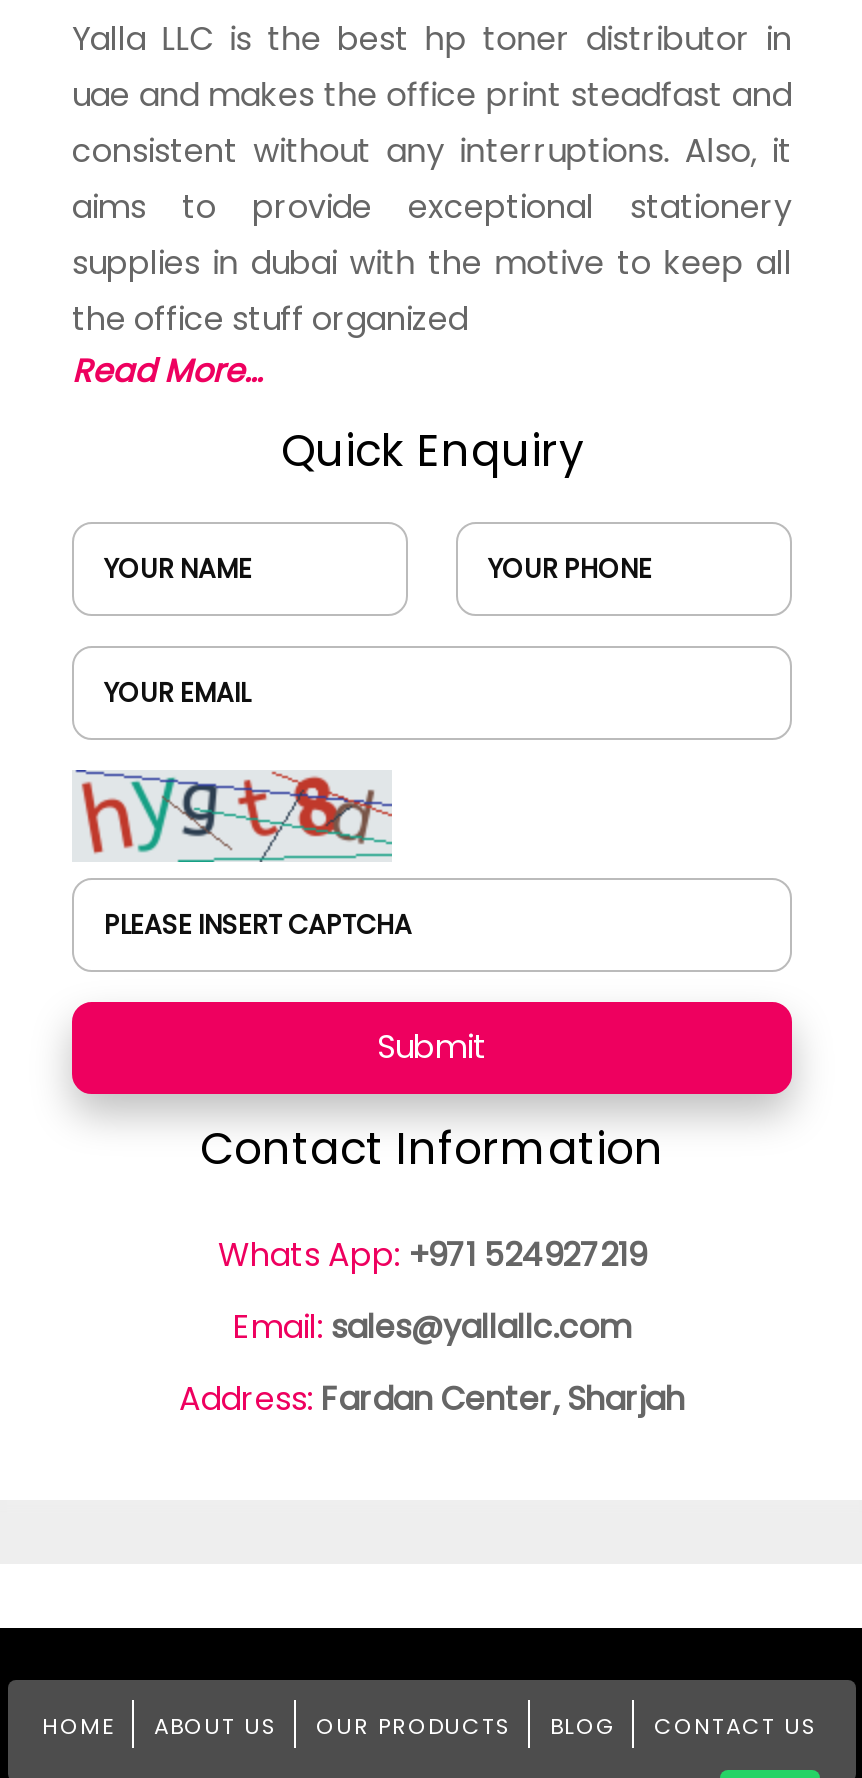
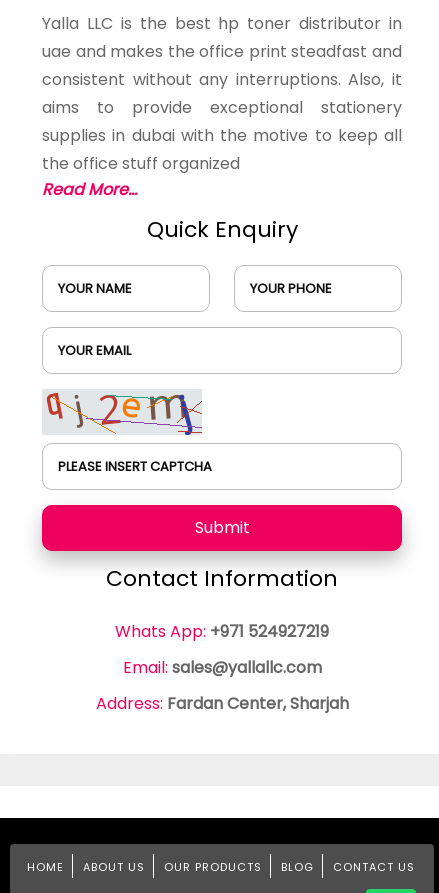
[76,770,392,864] [image] -> [50,390,202,436] [image]

